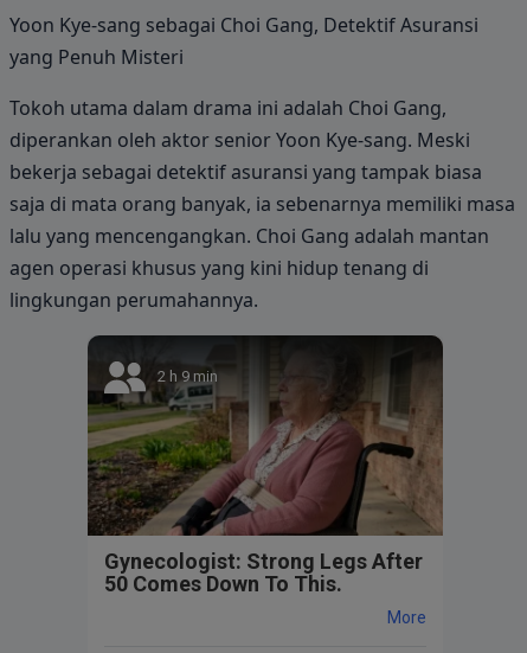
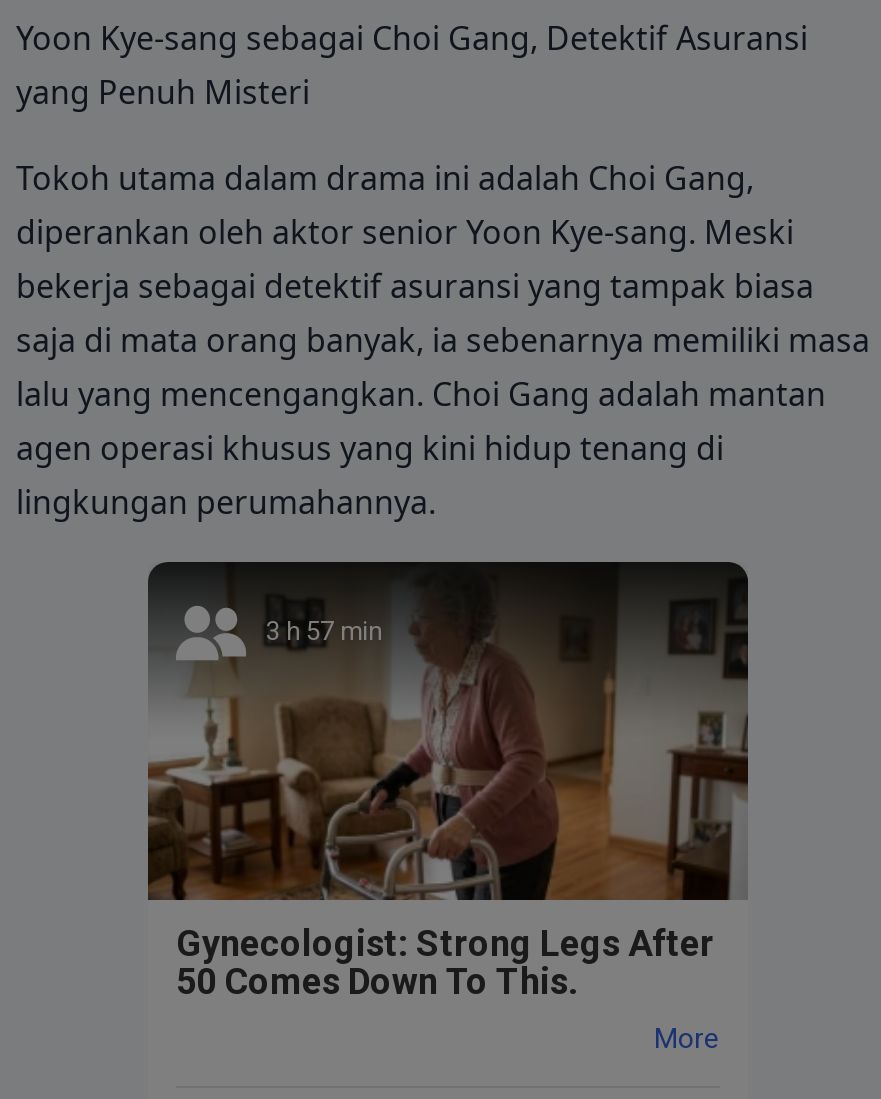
[86,346,443,537] [image] | 2 h 9 min -> [146,580,748,902] [image] | 3 h 57 min

